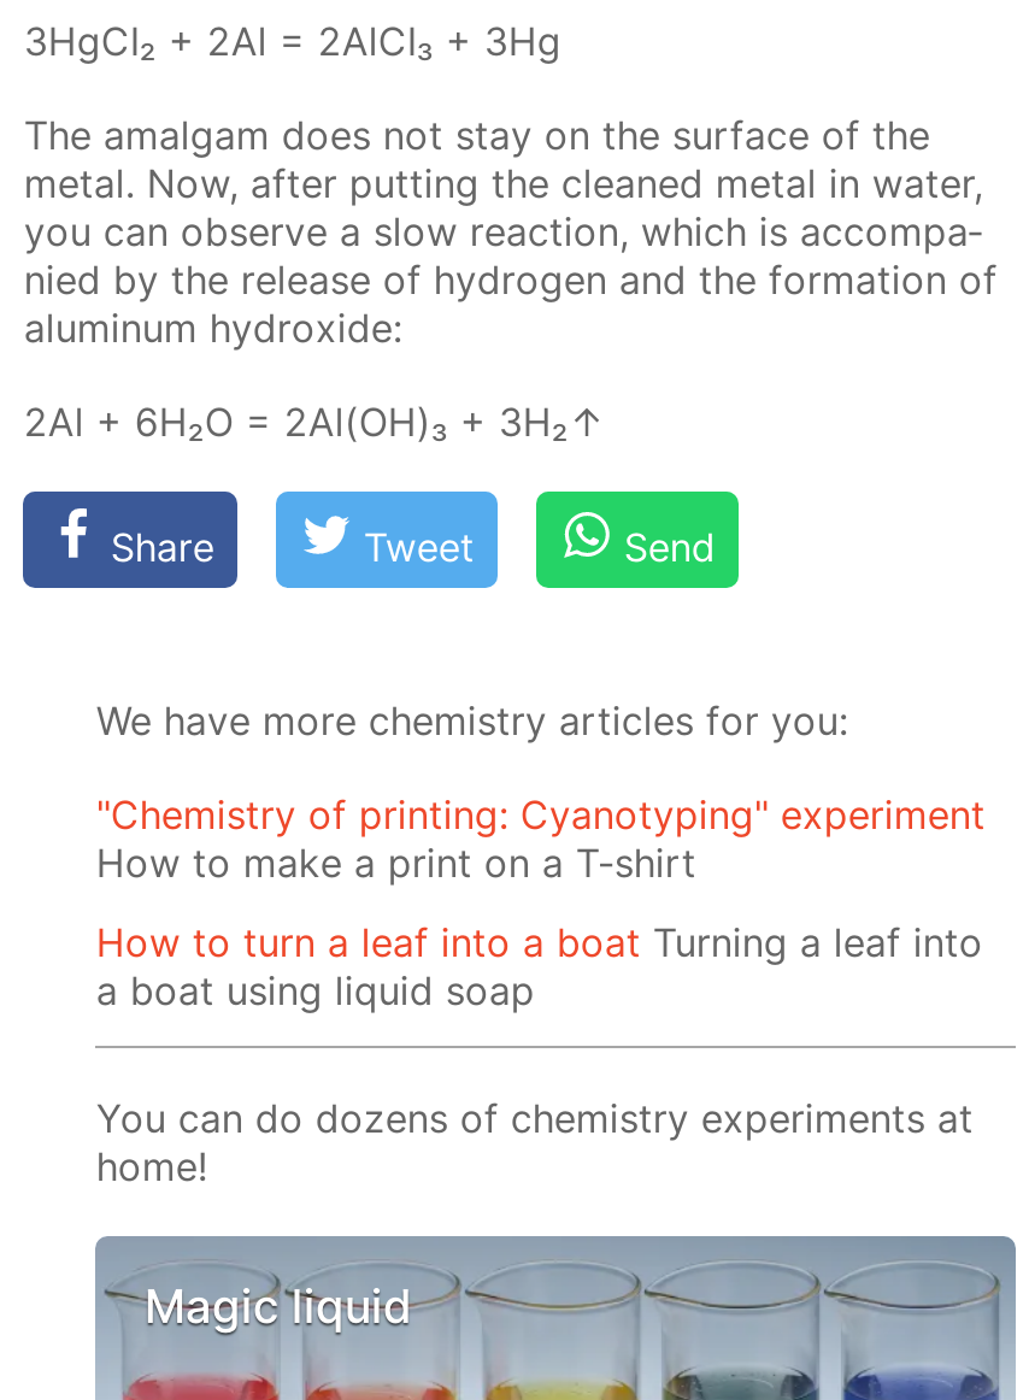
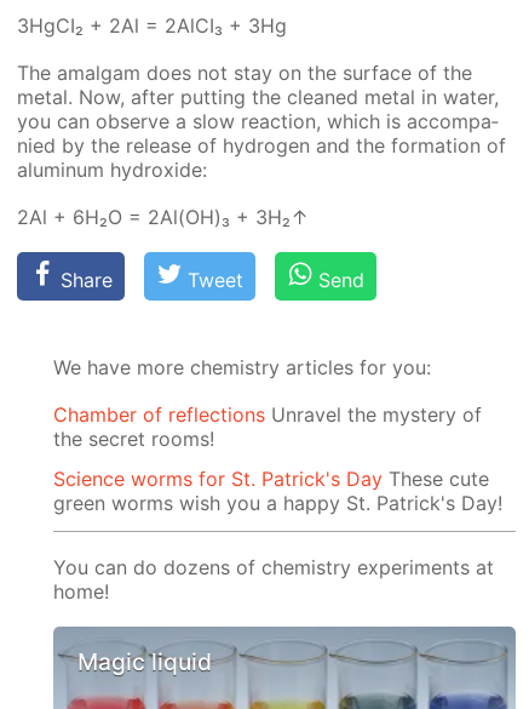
[96,791,985,887] "Chemistry of printing: Cyanotyping" experiment | How to make a print on a T-shirt -> [54,402,482,451] Chamber of reflections Unravel the mystery of | the secret rooms!
[96,918,983,1014] How to turn a leaf into a boat Turning a leaf into | a boat using liquid soap -> [54,466,503,515] Science worms for St. Patrick's Day These cute | green worms wish you a happy St. Patrick's Day!

